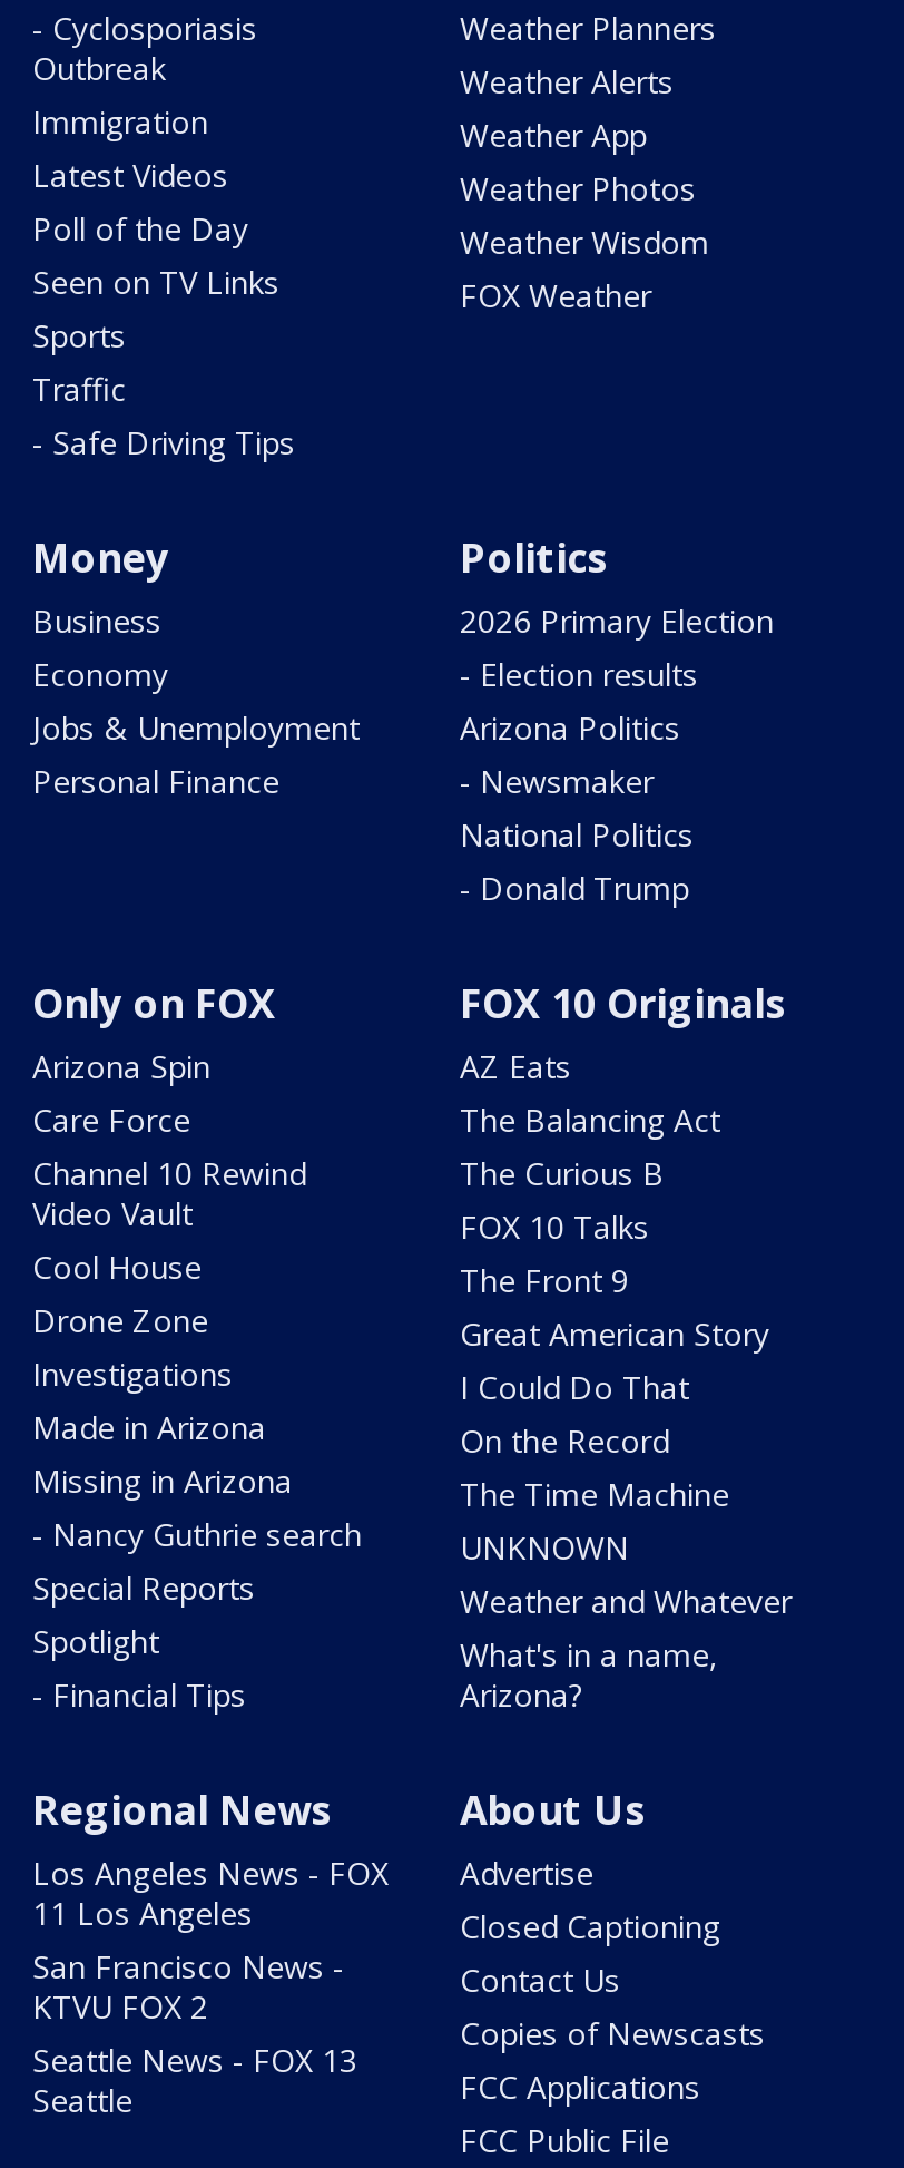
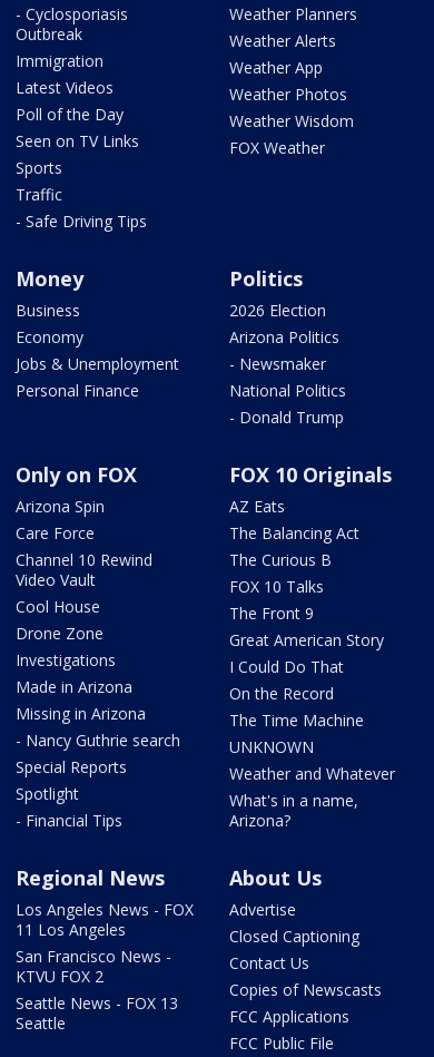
[460,599,774,695] 2026 Primary Election | - Election results -> [229,300,326,321] 2026 Election

